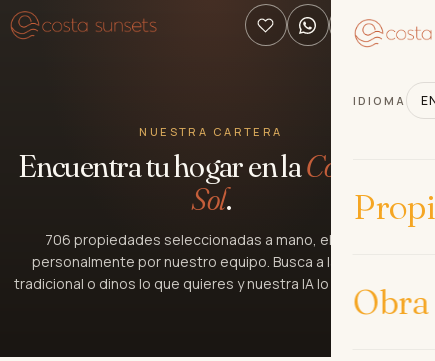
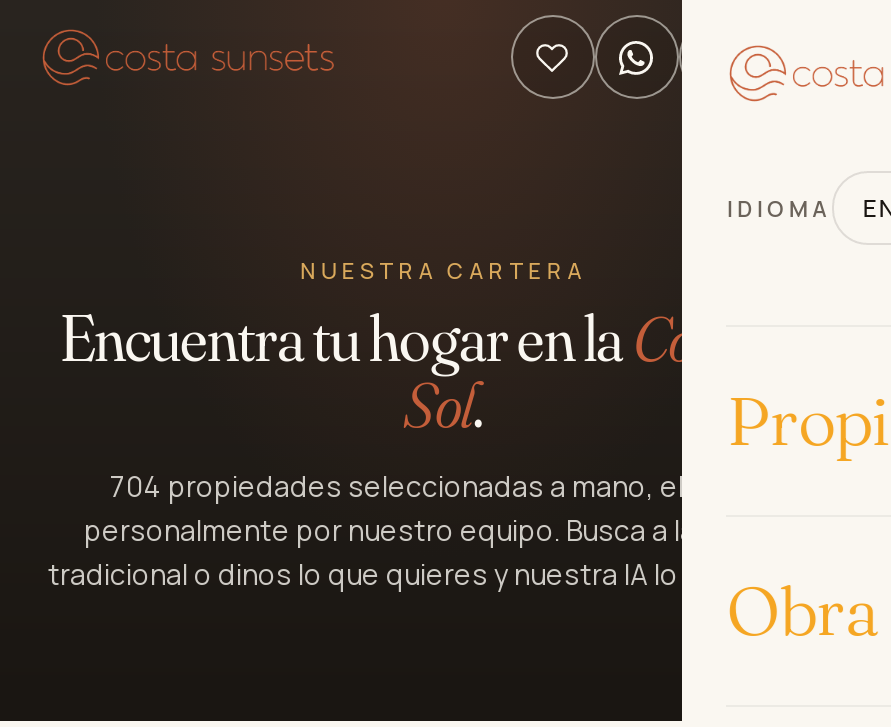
[44,230,377,249] 706 propiedades seleccionadas a mano, elegidas -> [110,467,776,505] 704 propiedades seleccionadas a mano, elegidas

